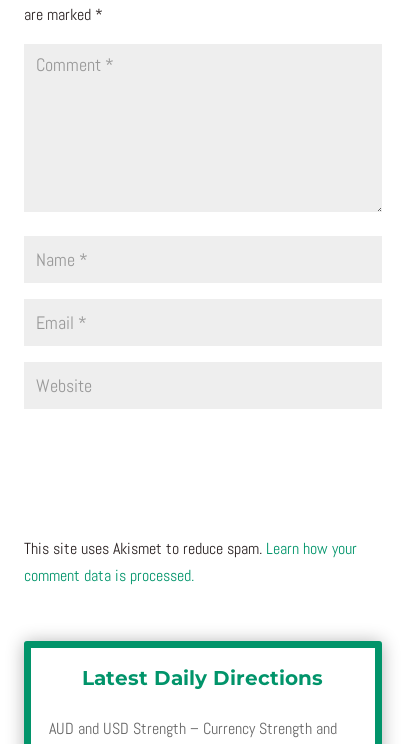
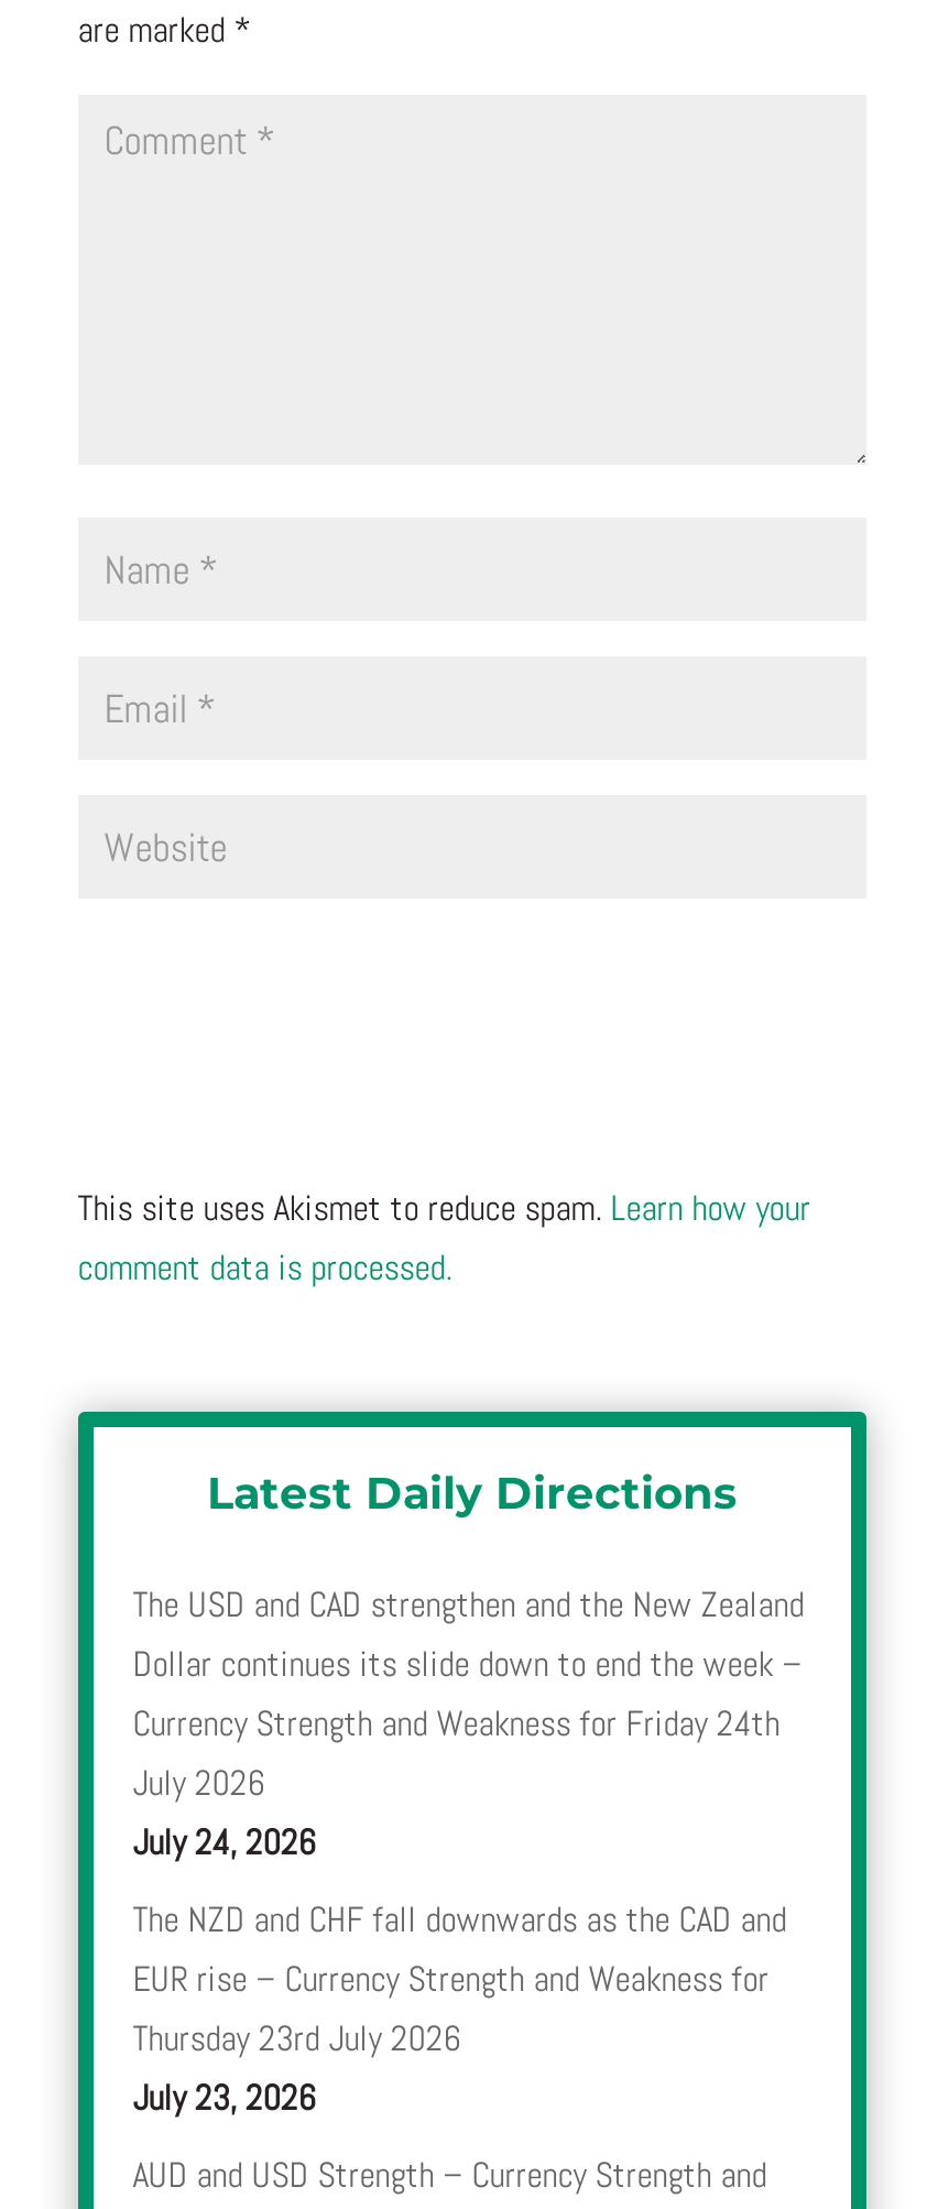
none -> [133,1582,804,2122] The USD and CAD strengthen and the New Zealand | Dollar continues its slide down to end the week – | Currency Strength and Weakness for Friday 24th | July 2026 | July 24, 2026 | The NZD and CHF fall downwards as the CAD and | EUR rise – Currency Strength and Weakness for | Thursday 23rd July 2026 | July 23, 2026

